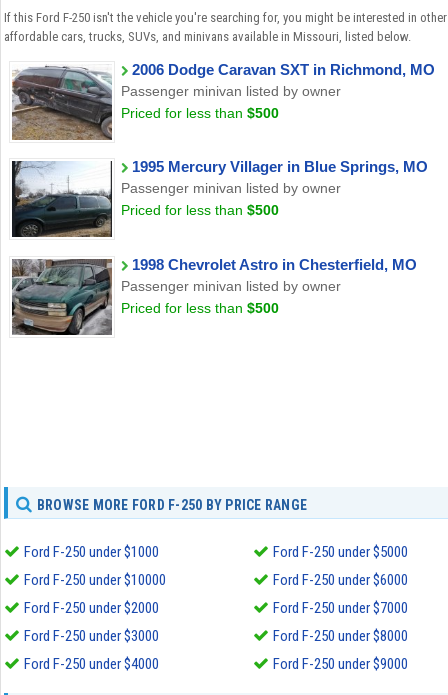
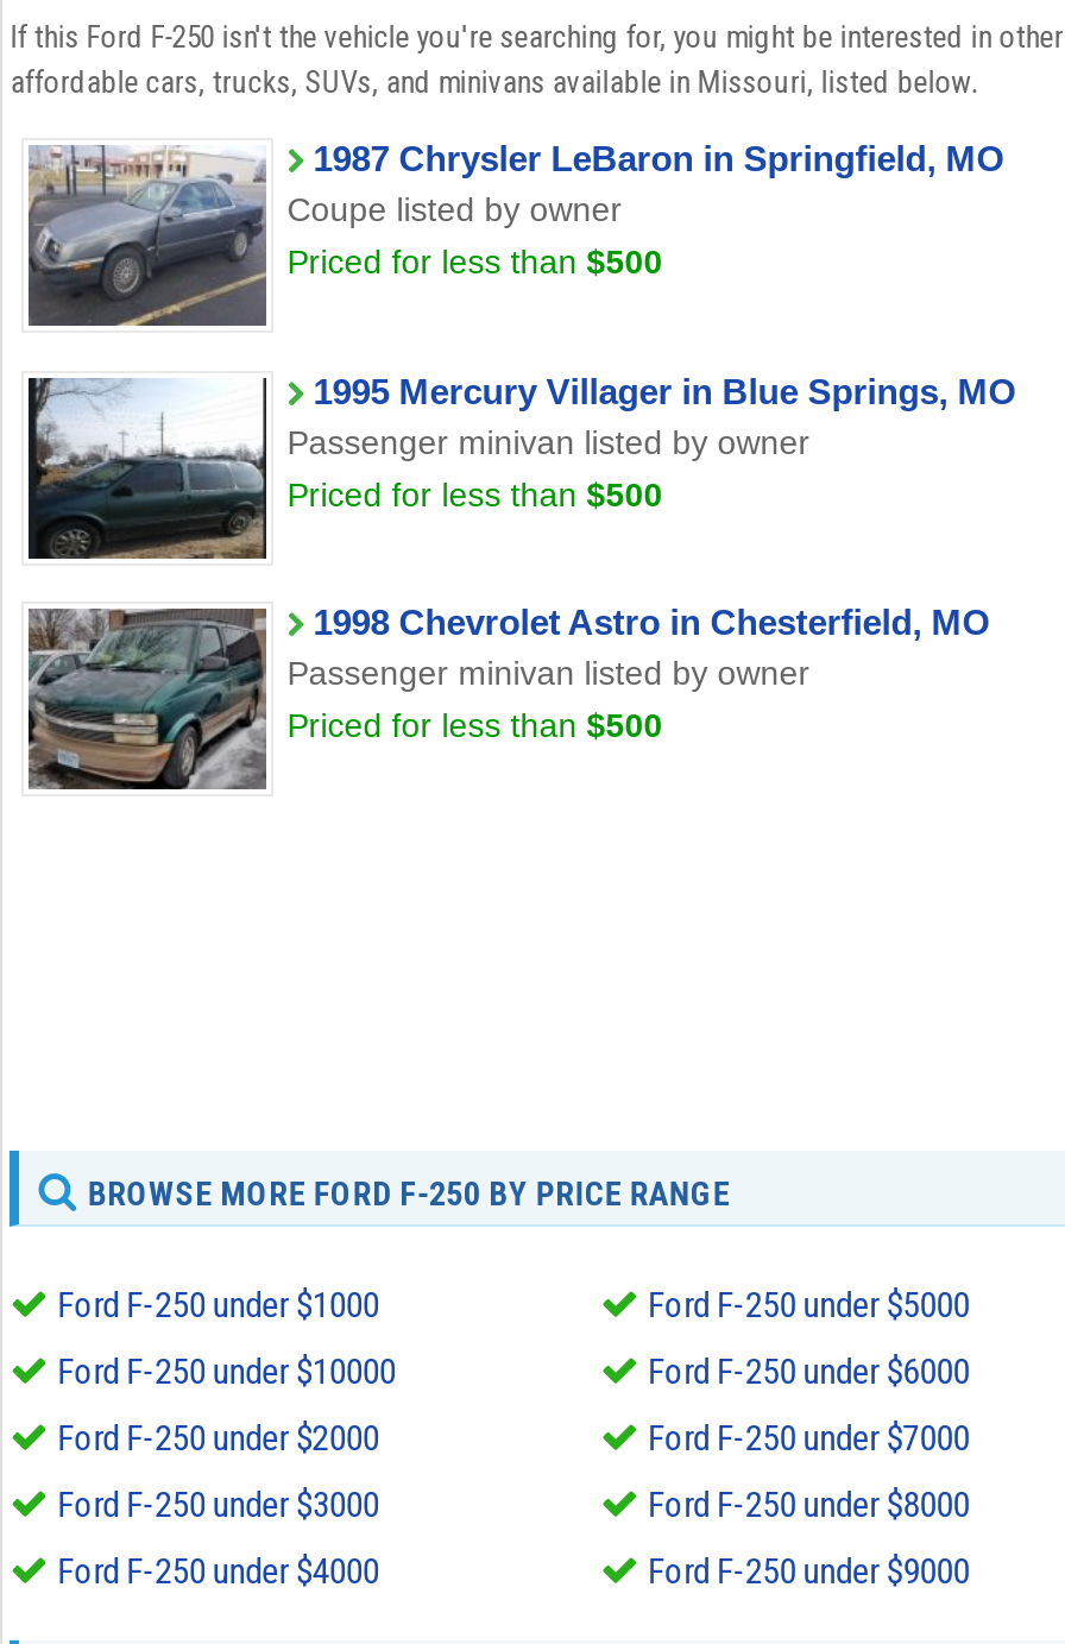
[12,61,435,140] [image] | 2006 Dodge Caravan SXT in Richmond, MO | Passenger minivan listed by owner -> [29,138,1005,327] [image] | 1987 Chrysler LeBaron in Springfield, MO | Coupe listed by owner

